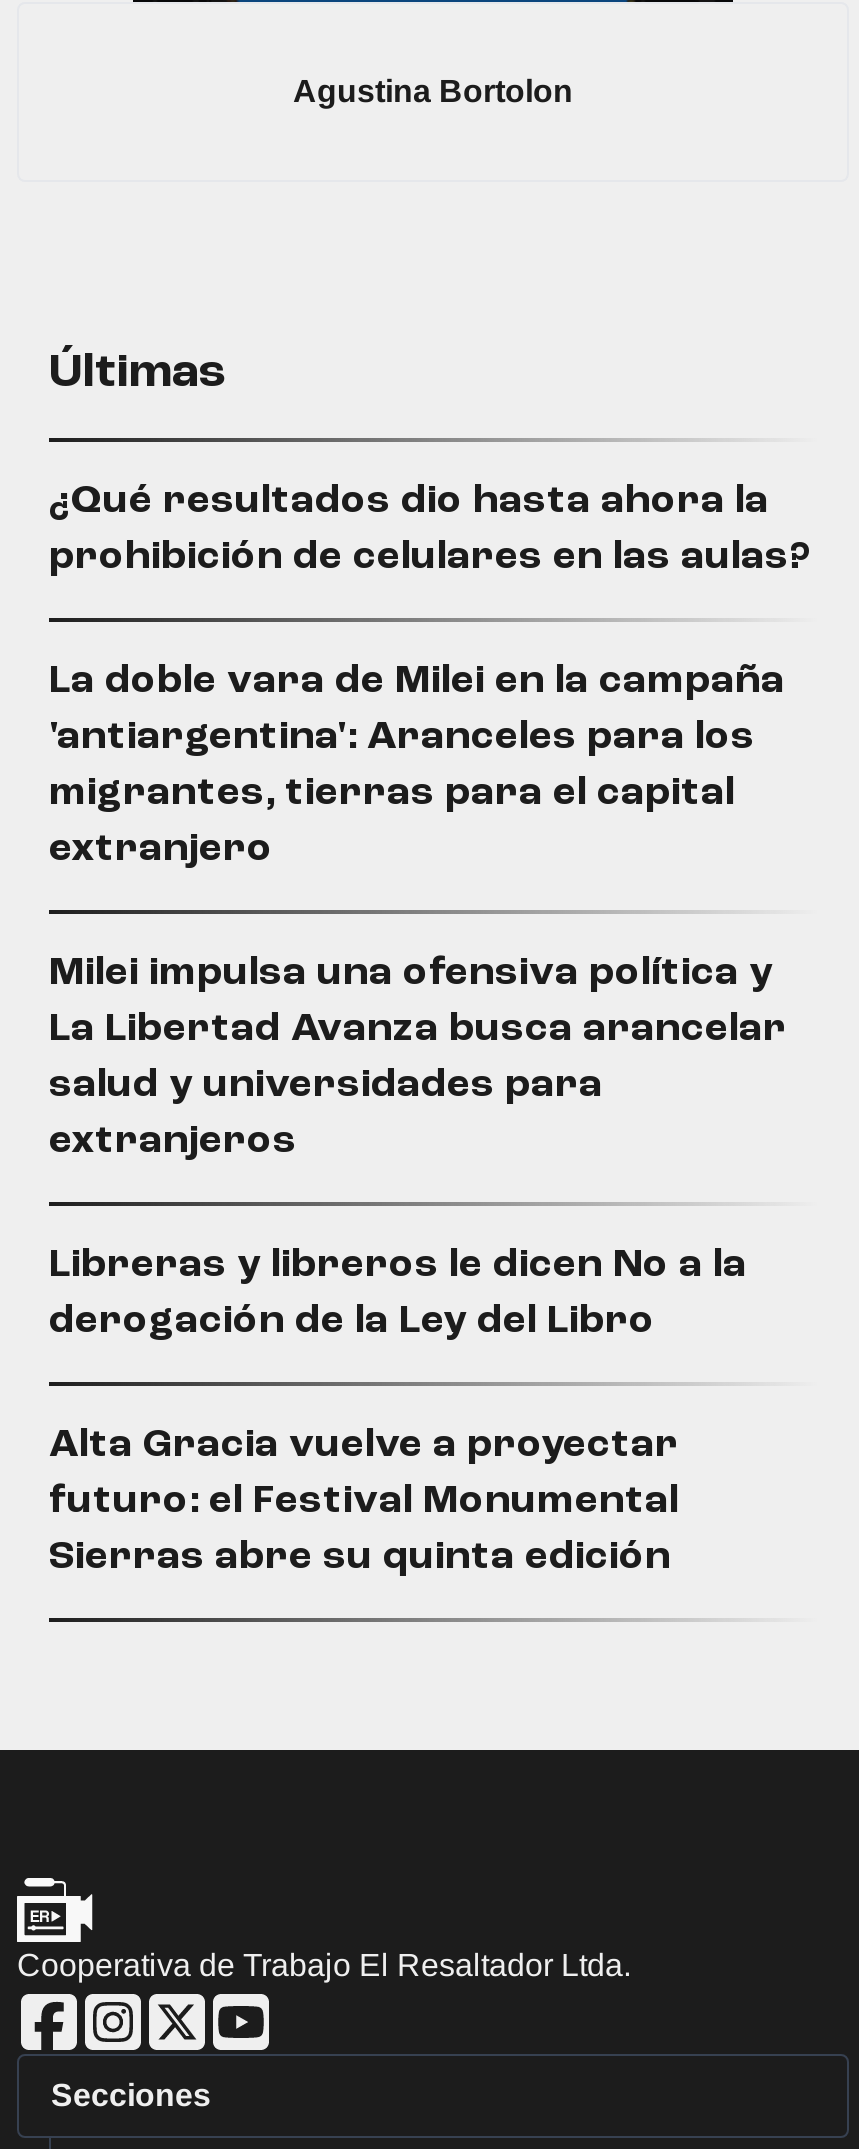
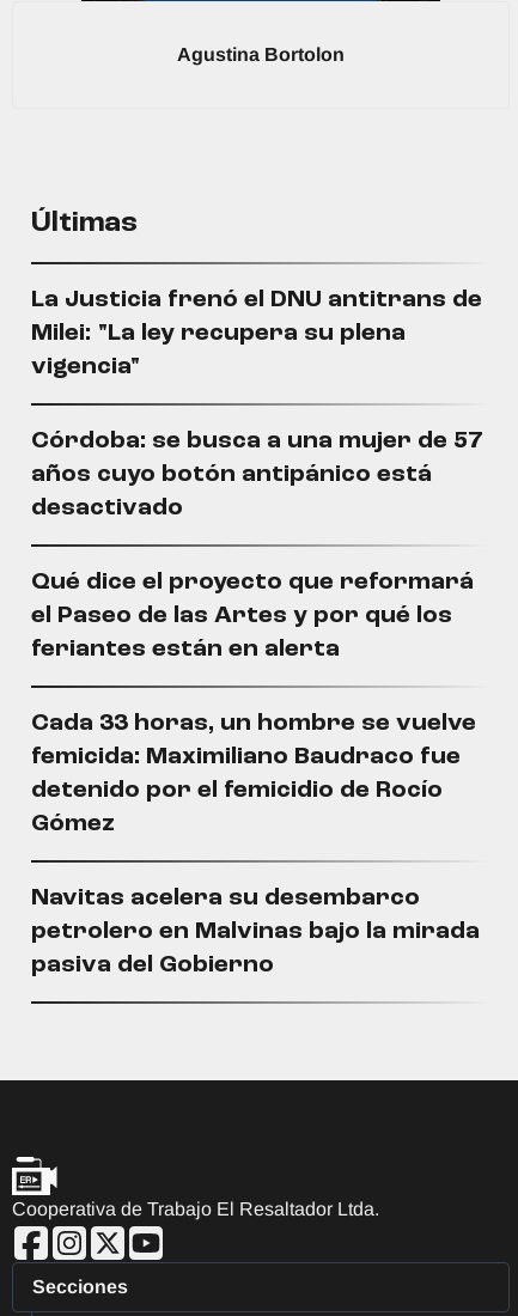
[49,482,811,578] ¿Qué resultados dio hasta ahora la | prohibición de celulares en las aulas? -> [31,289,482,379] La Justicia frenó el DNU antitrans de | Milei: "La ley recupera su plena | vigencia"
[49,662,785,870] La doble vara de Milei en la campaña | 'antiargentina': Aranceles para los | migrantes, tierras para el capital | extranjero -> [31,430,482,521] Córdoba: se busca a una mujer de 57 | años cuyo botón antipánico está | desactivado
[49,954,787,1162] Milei impulsa una ofensiva política y | La Libertad Avanza busca arancelar | salud y universidades para | extranjeros -> [31,571,474,662] Qué dice el proyecto que reformará | el Paseo de las Artes y por qué los | feriantes están en alerta
[49,1246,747,1342] Libreras y libreros le dicen No a la | derogación de la Ley del Libro -> [31,712,476,836] Cada 33 horas, un hombre se vuelve | femicida: Maximiliano Baudraco fue | detenido por el femicidio de Rocío | Gómez
[49,1426,679,1578] Alta Gracia vuelve a proyectar | futuro: el Festival Monumental | Sierras abre su quinta edición -> [31,887,480,978] Navitas acelera su desembarco | petrolero en Malvinas bajo la mirada | pasiva del Gobierno

